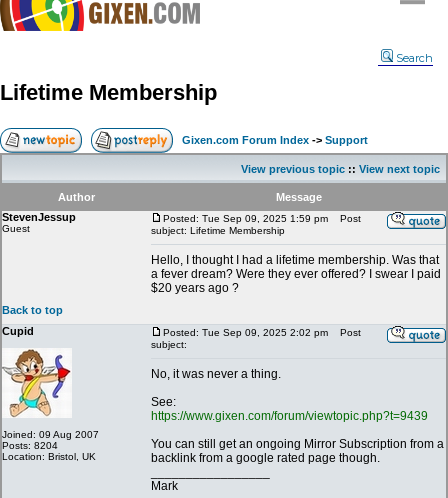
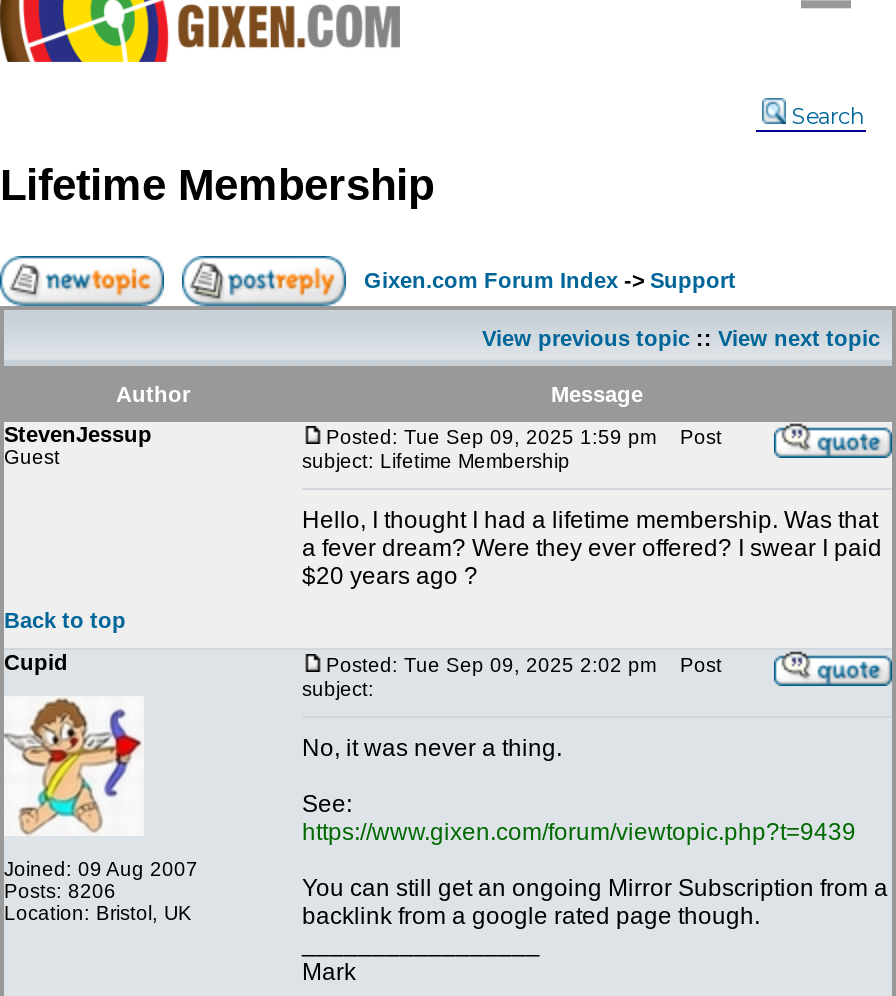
[2,440,58,451] Posts: 8204 -> [4,880,116,902] Posts: 8206

